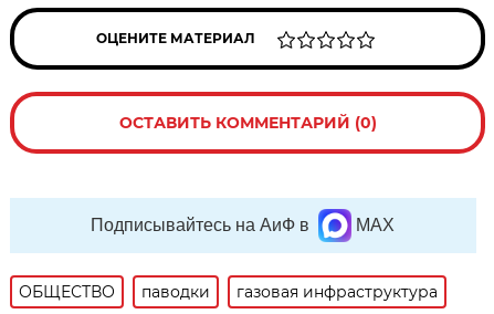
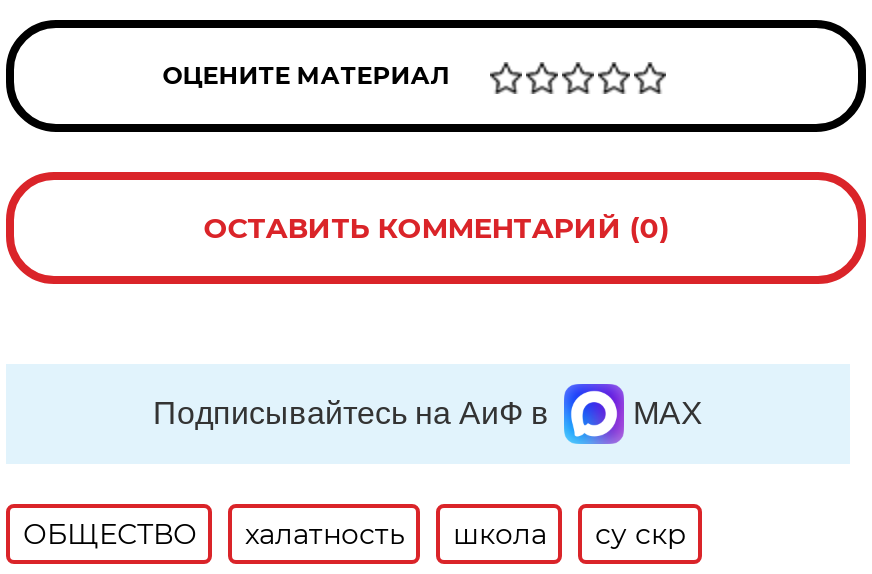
[142,282,438,302] паводки | газовая инфраструктура -> [245,516,687,552] халатность | школа | су скр

